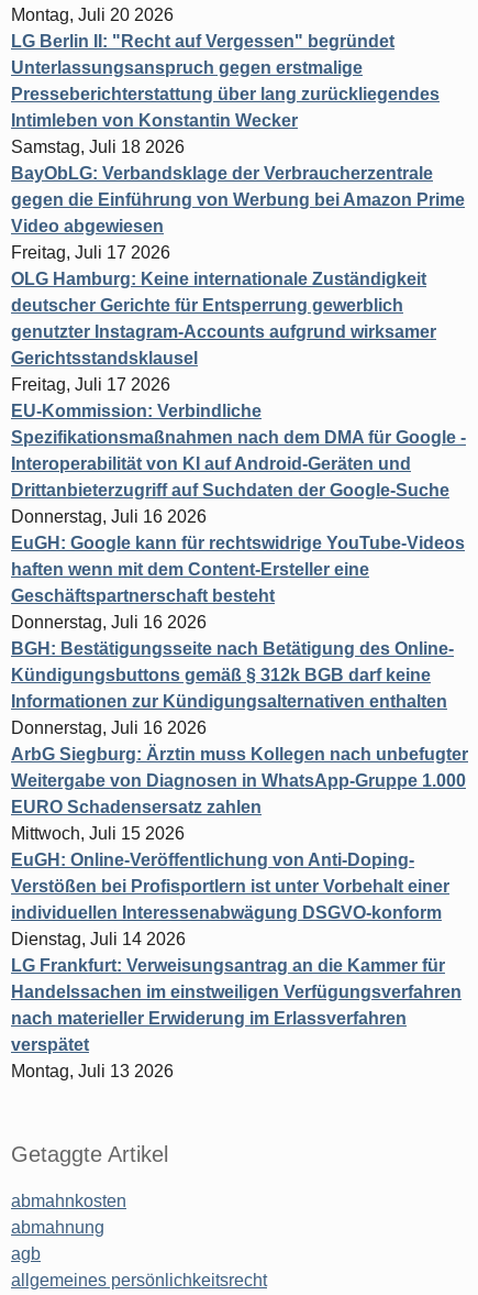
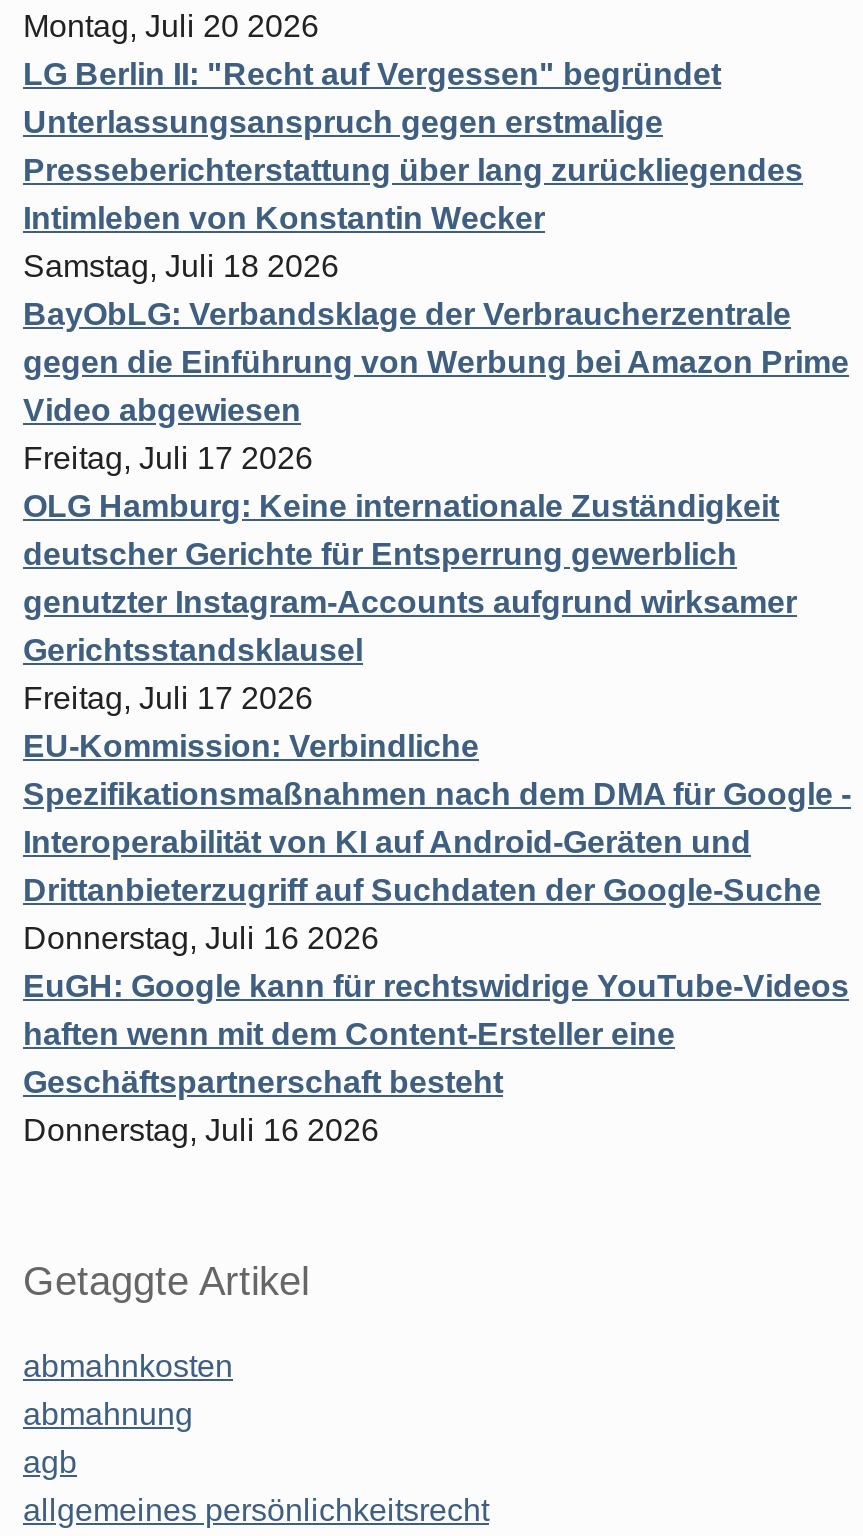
[11,639,468,1080] BGH: Bestätigungsseite nach Betätigung des Online- | Kündigungsbuttons gemäß § 312k BGB darf keine | Informationen zur Kündigungsalternativen enthalten | Donnerstag, Juli 16 2026 | ArbG Siegburg: Ärztin muss Kollegen nach unbefugter | Weitergabe von Diagnosen in WhatsApp-Gruppe 1.000 | EURO Schadensersatz zahlen | Mittwoch, Juli 15 2026 | EuGH: Online-Veröffentlichung von Anti-Doping- | Verstößen bei Profisportlern ist unter Vorbehalt einer | individuellen Interessenabwägung DSGVO-konform | Dienstag, Juli 14 2026 | LG Frankfurt: Verweisungsantrag an die Kammer für | Handelssachen im einstweiligen Verfügungsverfahren | nach materieller Erwiderung im Erlassverfahren | verspätet | Montag, Juli 13 2026 -> none

